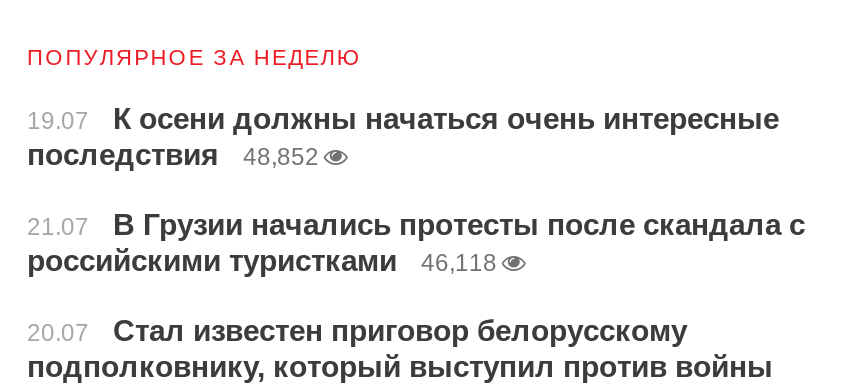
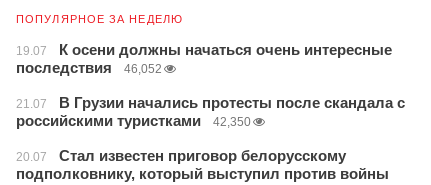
[27,137,319,171] последствия 48,852 -> [16,59,162,76] последствия 46,052
[27,243,497,277] российскими туристками 46,118 -> [16,112,251,129] российскими туристками 42,350

